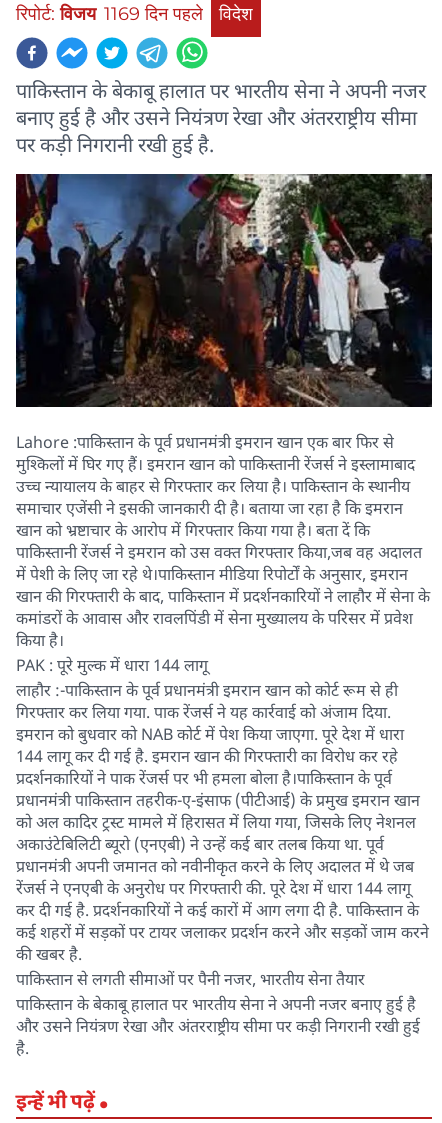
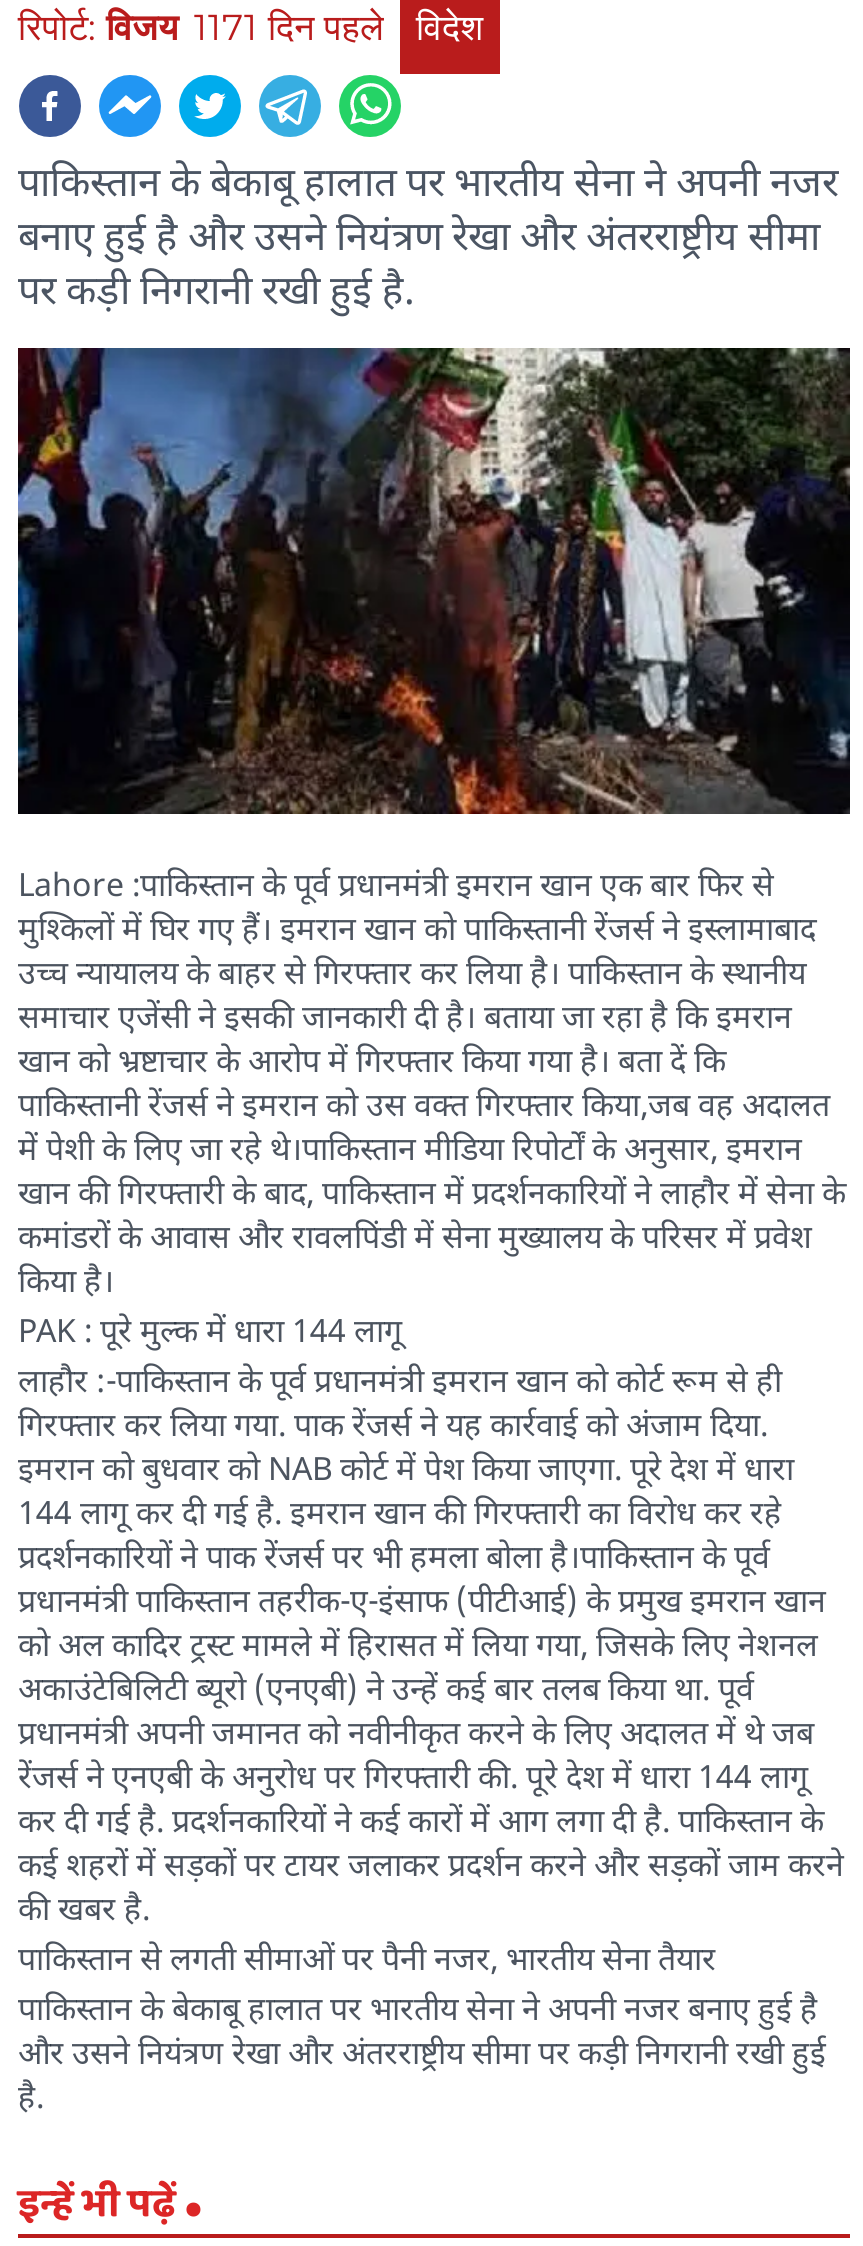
[16,3,203,25] रिपोर्ट: विजय 1169 दिन पहले -> [18,6,384,50] रिपोर्ट: विजय 1171 दिन पहले

